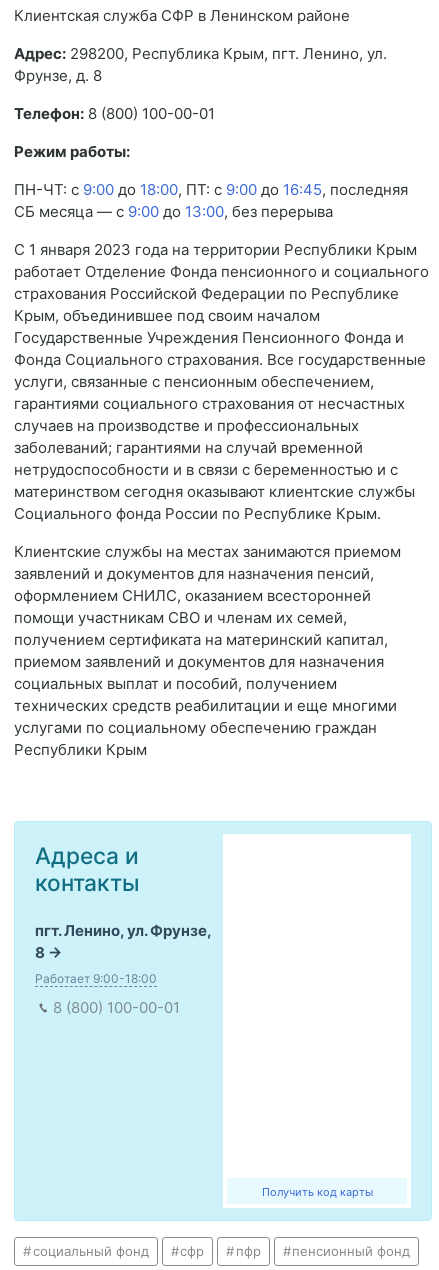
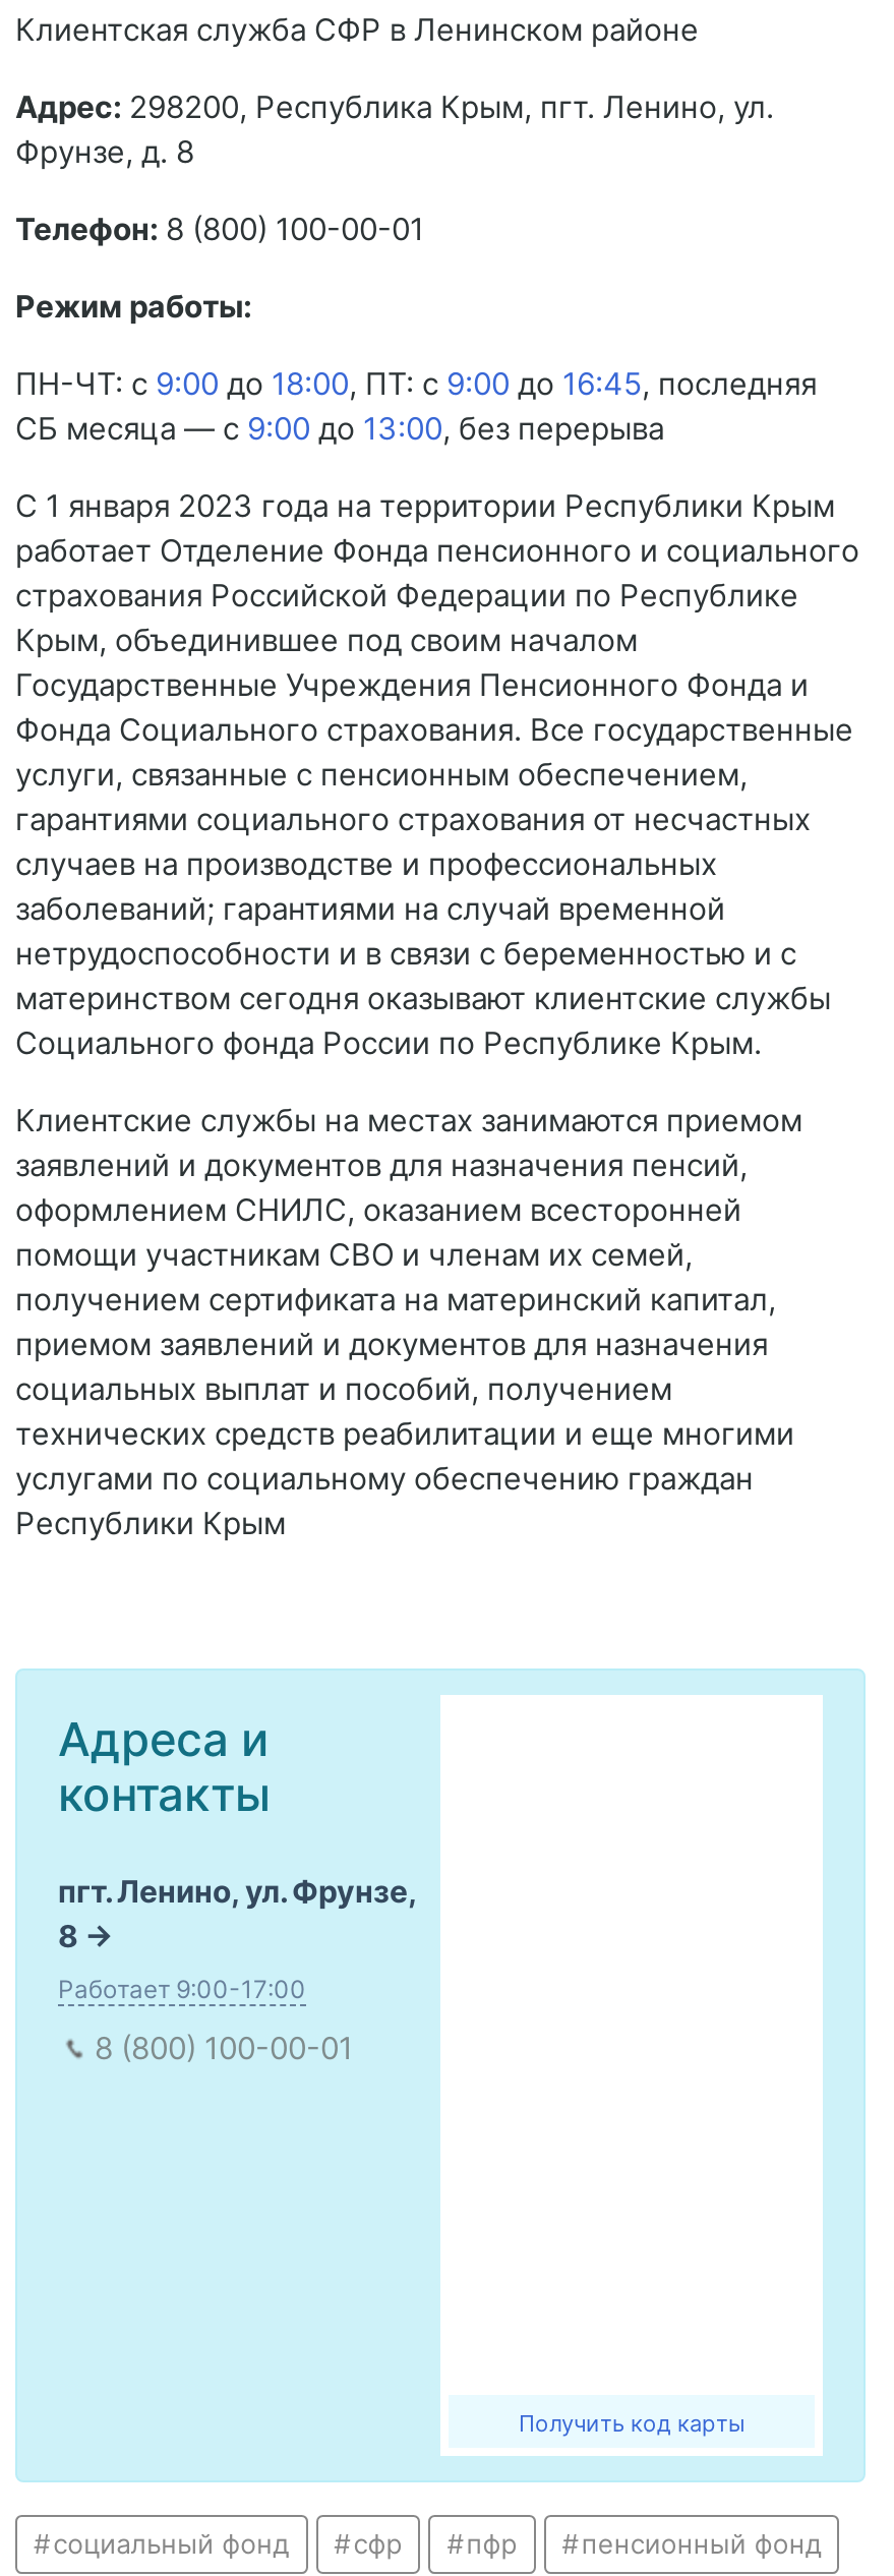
[35,971,157,986] Работает 9:00-18:00 -> [58,1974,306,2004] Работает 9:00-17:00

